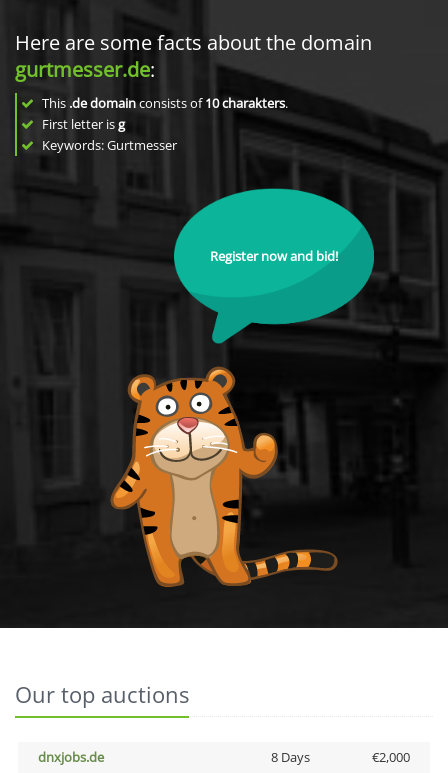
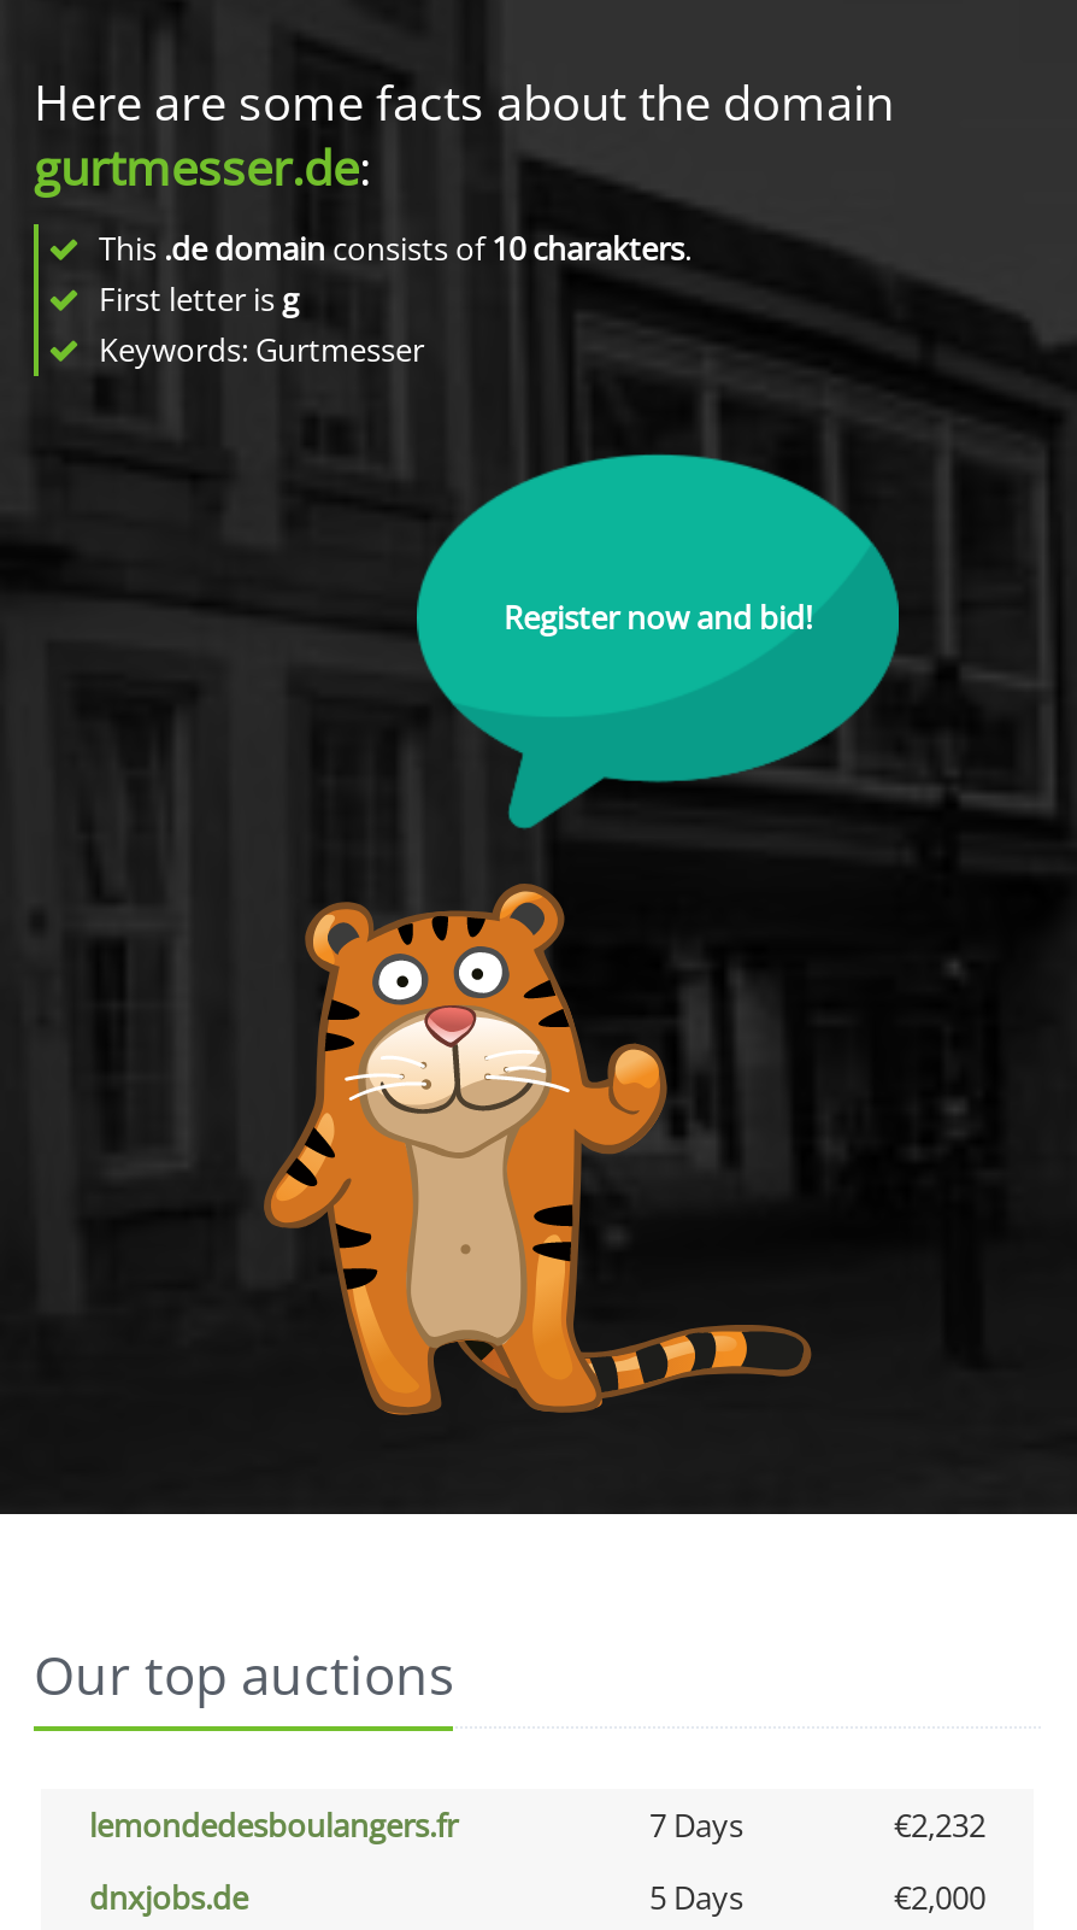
none -> [89,1803,985,1847] lemondedesboulangers.fr | 7 Days | €2,232
[270,748,309,766] 8 Days -> [649,1876,743,1919] 5 Days

